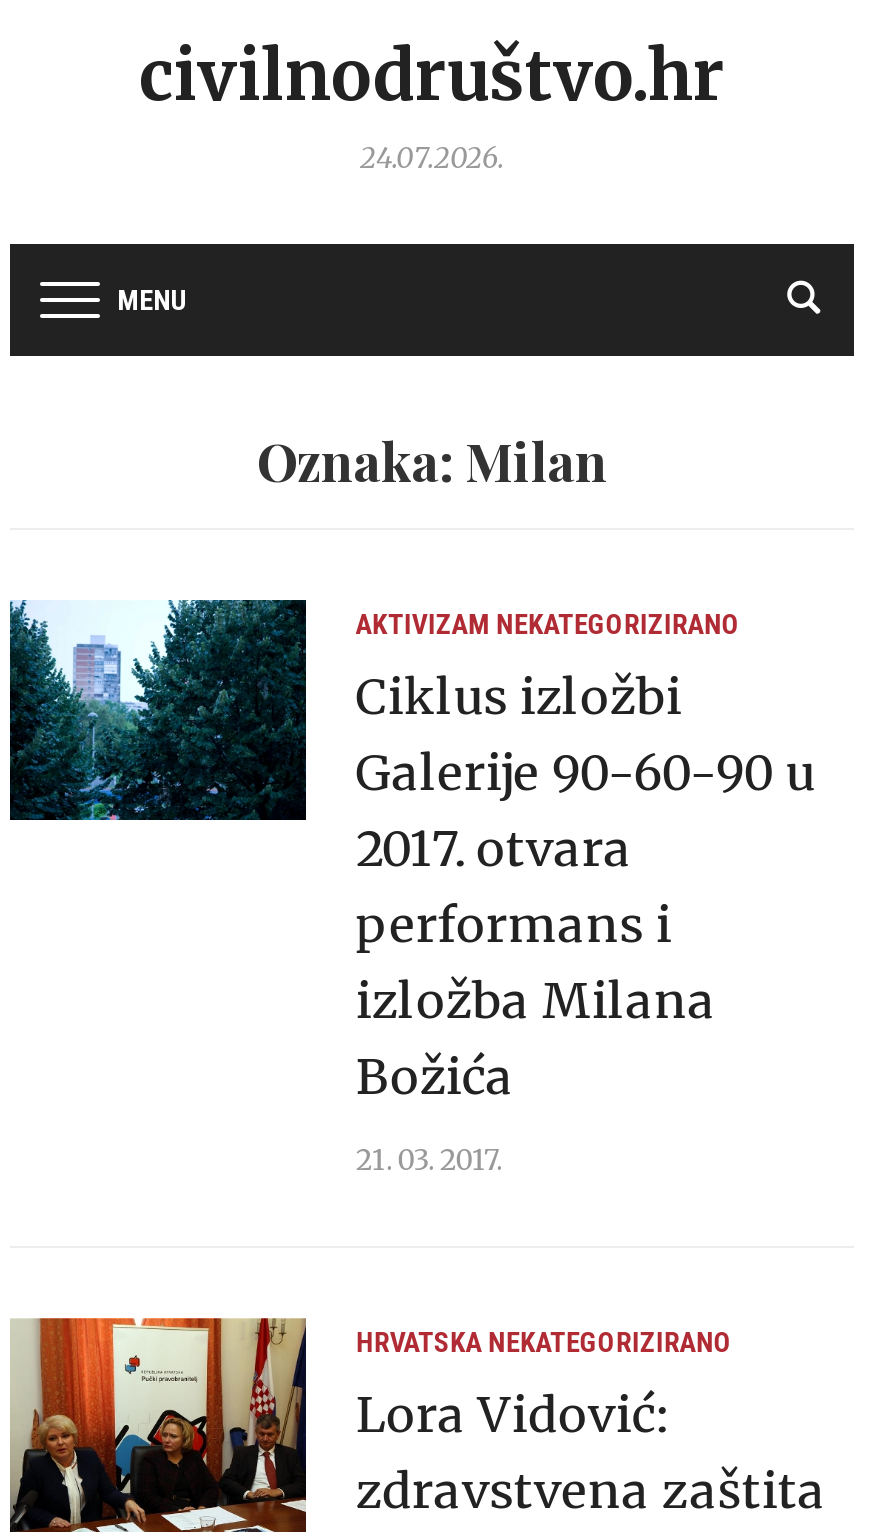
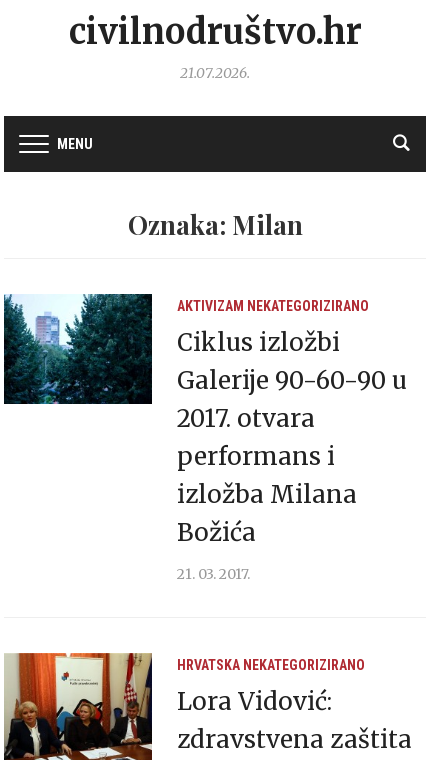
[360,140,504,176] 24.07.2026. -> [180,64,250,82] 21.07.2026.

